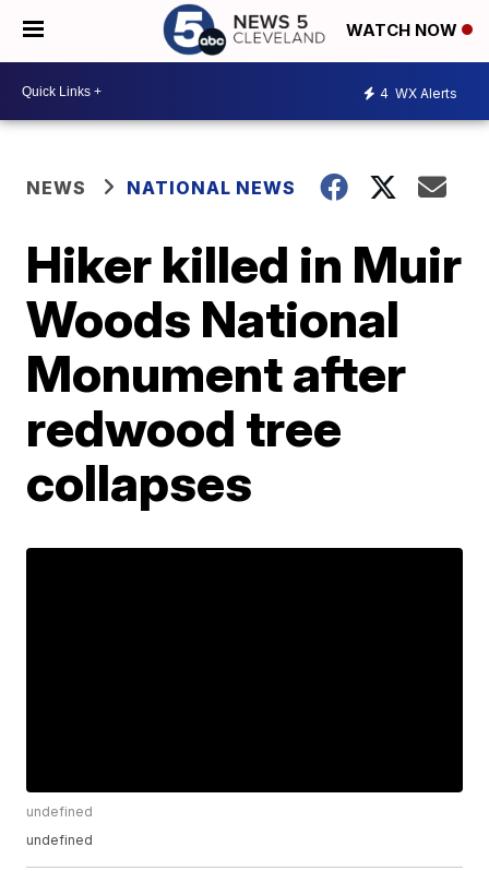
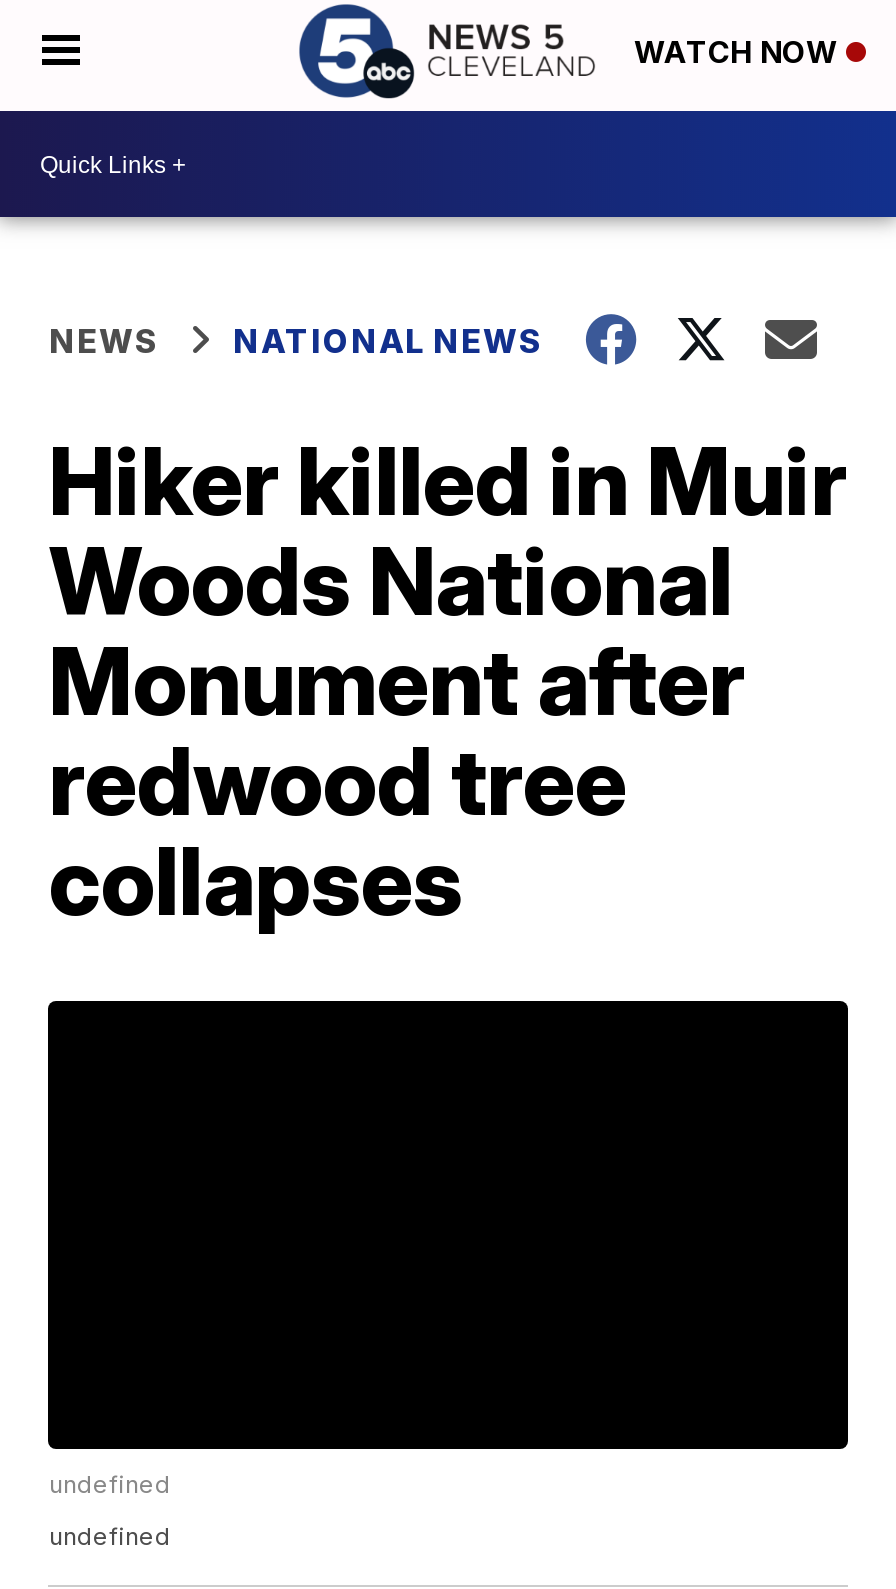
[380,85,457,101] 4 WX Alerts -> none

